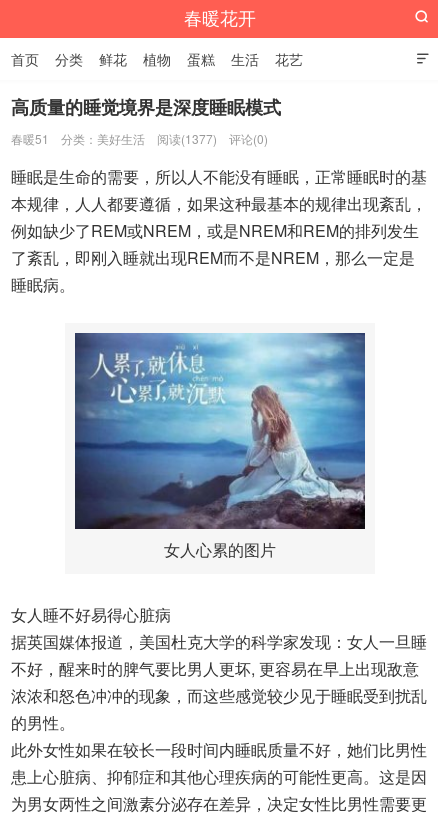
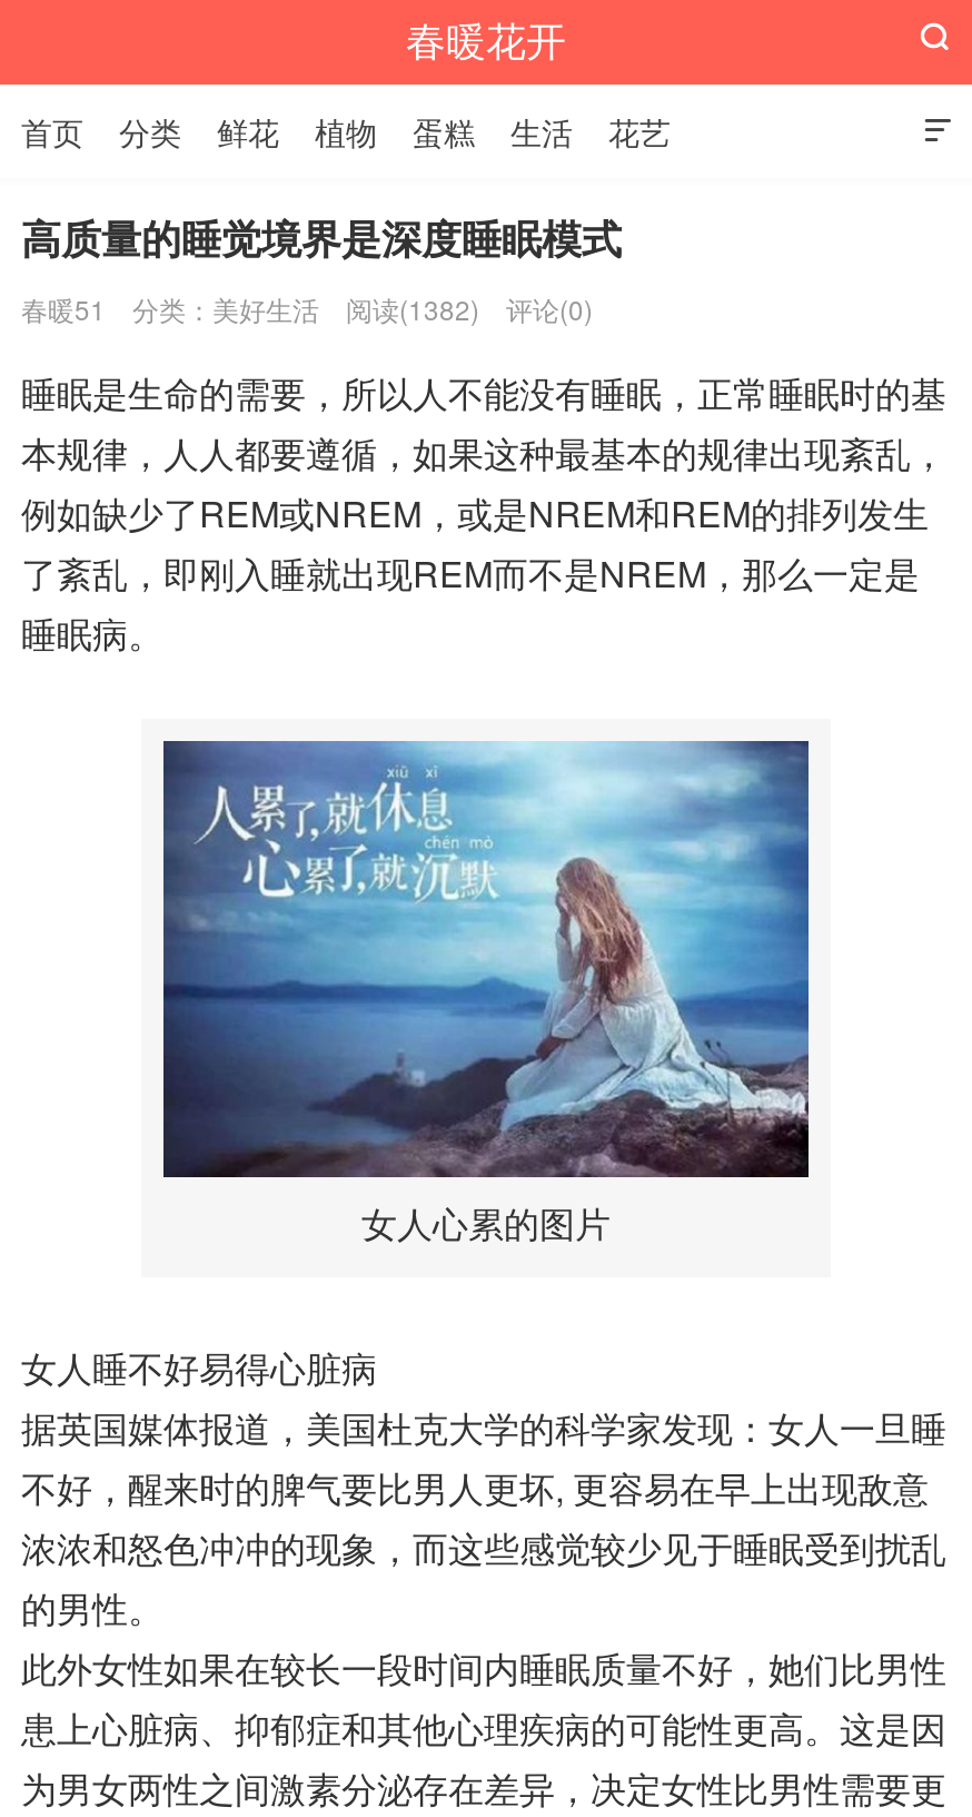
[11,130,268,147] 春暖51 分类：美好生活 阅读(1377) 评论(0) -> [21,289,593,327] 春暖51 分类：美好生活 阅读(1382) 评论(0)

